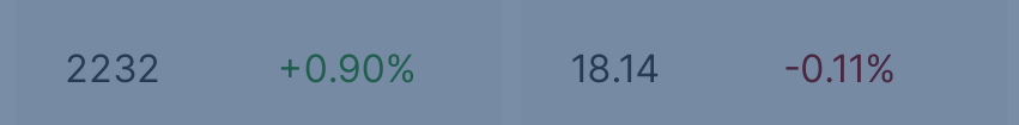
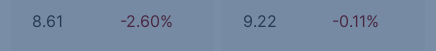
[65,44,416,91] 2232 | +0.90% -> [32,11,173,31] 8.61 | -2.60%
[571,44,659,91] 18.14 -> [243,11,277,31] 9.22

